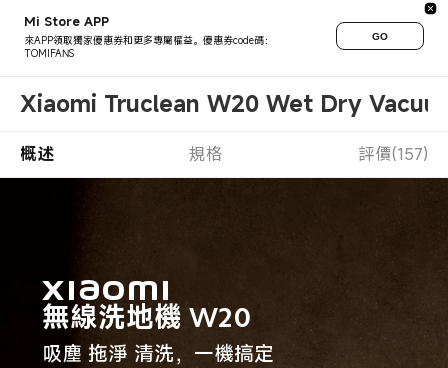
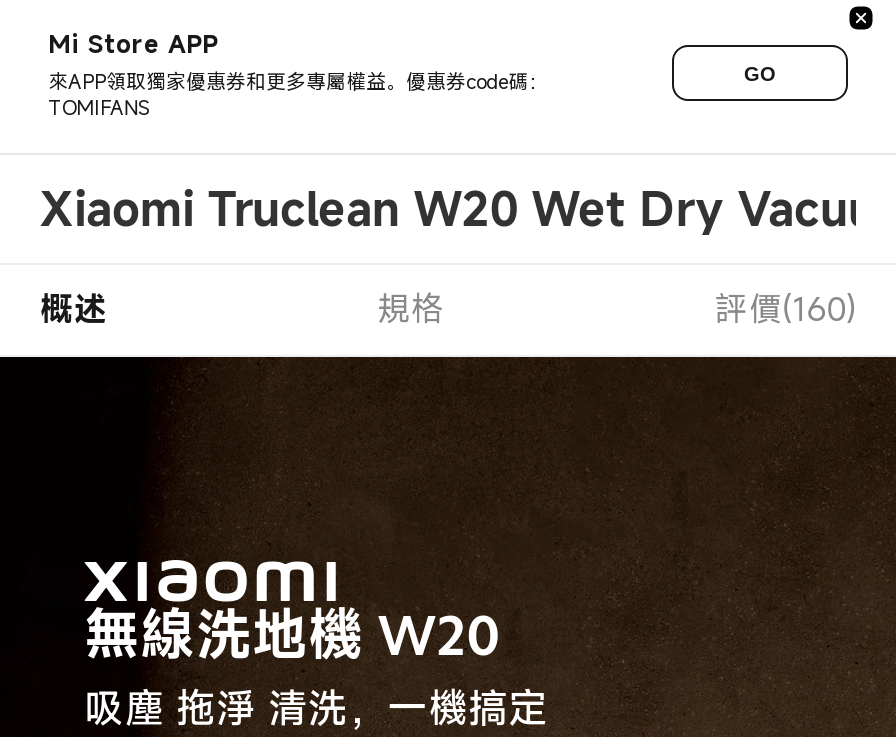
[358,143,428,165] 評價(157) -> [714,288,856,332] 評價(160)

